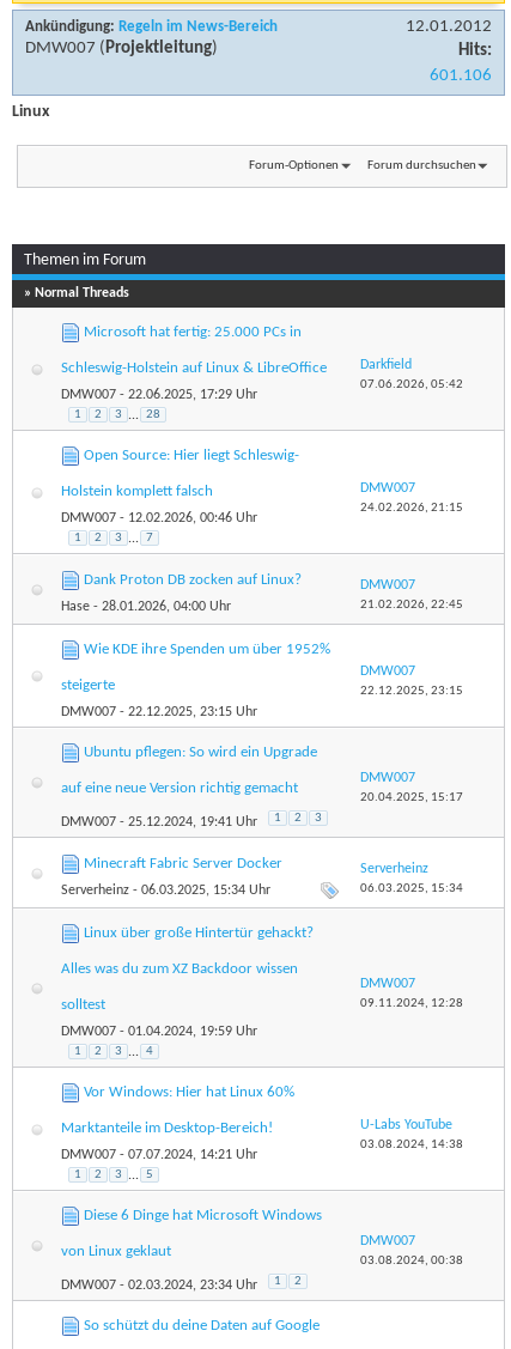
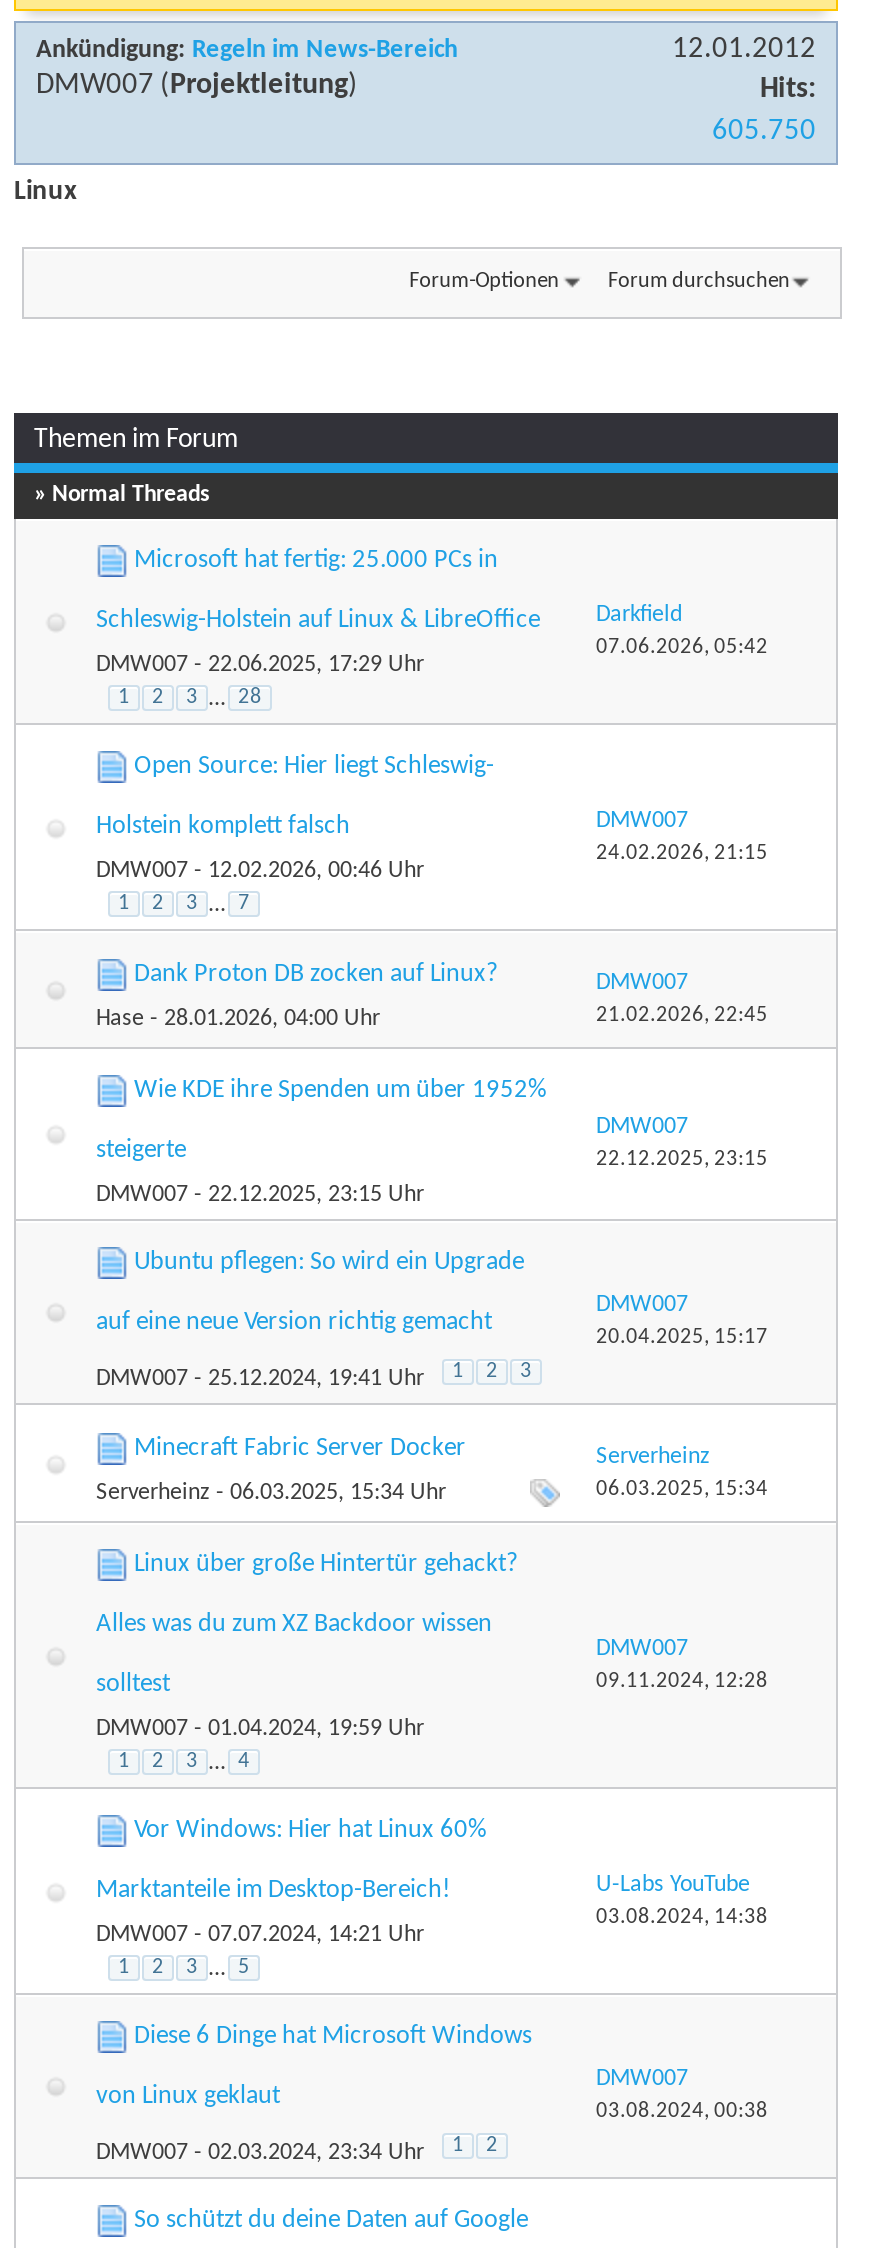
[430,67,492,85] 601.106 -> [712,117,816,147] 605.750

